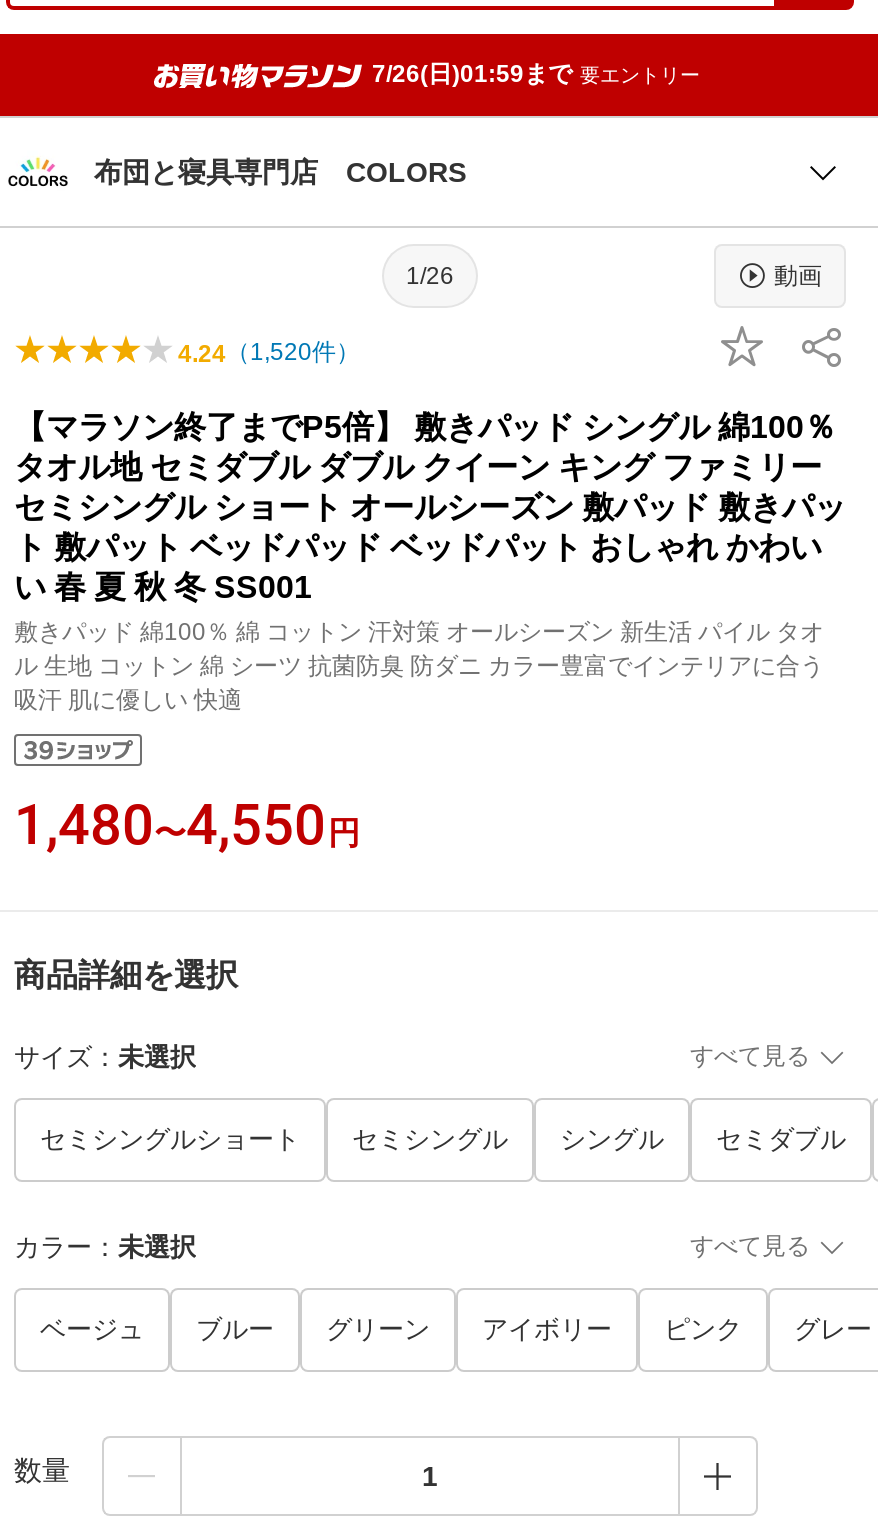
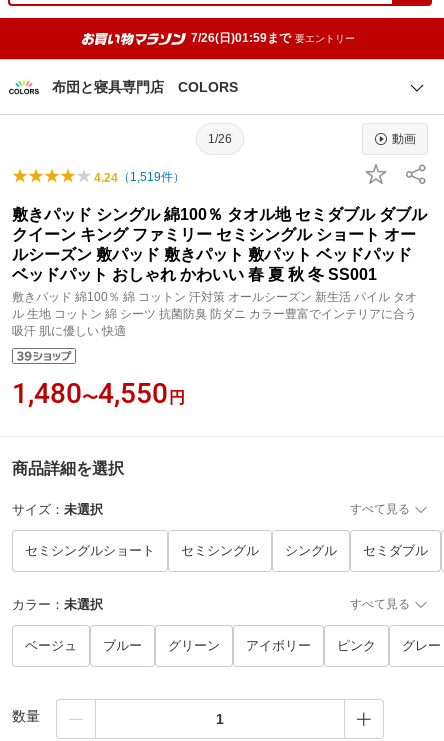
[178,338,360,368] 4.24（1,520件） -> [94,170,185,185] 4.24（1,519件）
[14,410,846,604] 【マラソン終了までP5倍】 敷きパッド シングル 綿100％ | タオル地 セミダブル ダブル クイーン キング ファミリー | セミシングル ショート オールシーズン 敷パッド 敷きパッ | ト 敷パット ベッドパッド ベッドパット おしゃれ かわい | い 春 夏 秋 冬 SS001 -> [12,206,427,283] 敷きパッド シングル 綿100％ タオル地 セミダブル ダブル | クイーン キング ファミリー セミシングル ショート オー | ルシーズン 敷パッド 敷きパット 敷パット ベッドパッド | ベッドパット おしゃれ かわいい 春 夏 秋 冬 SS001

